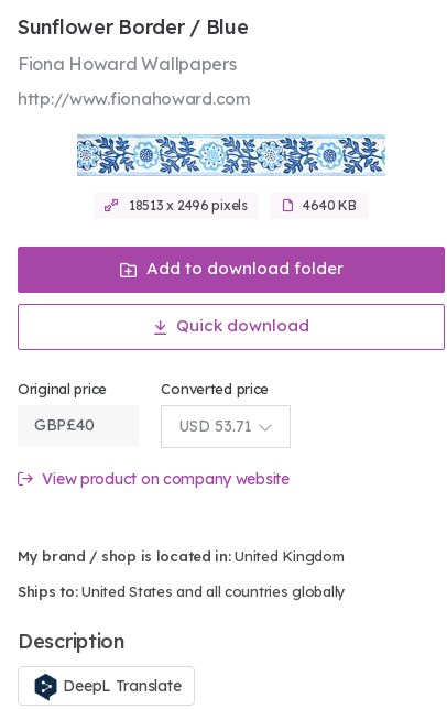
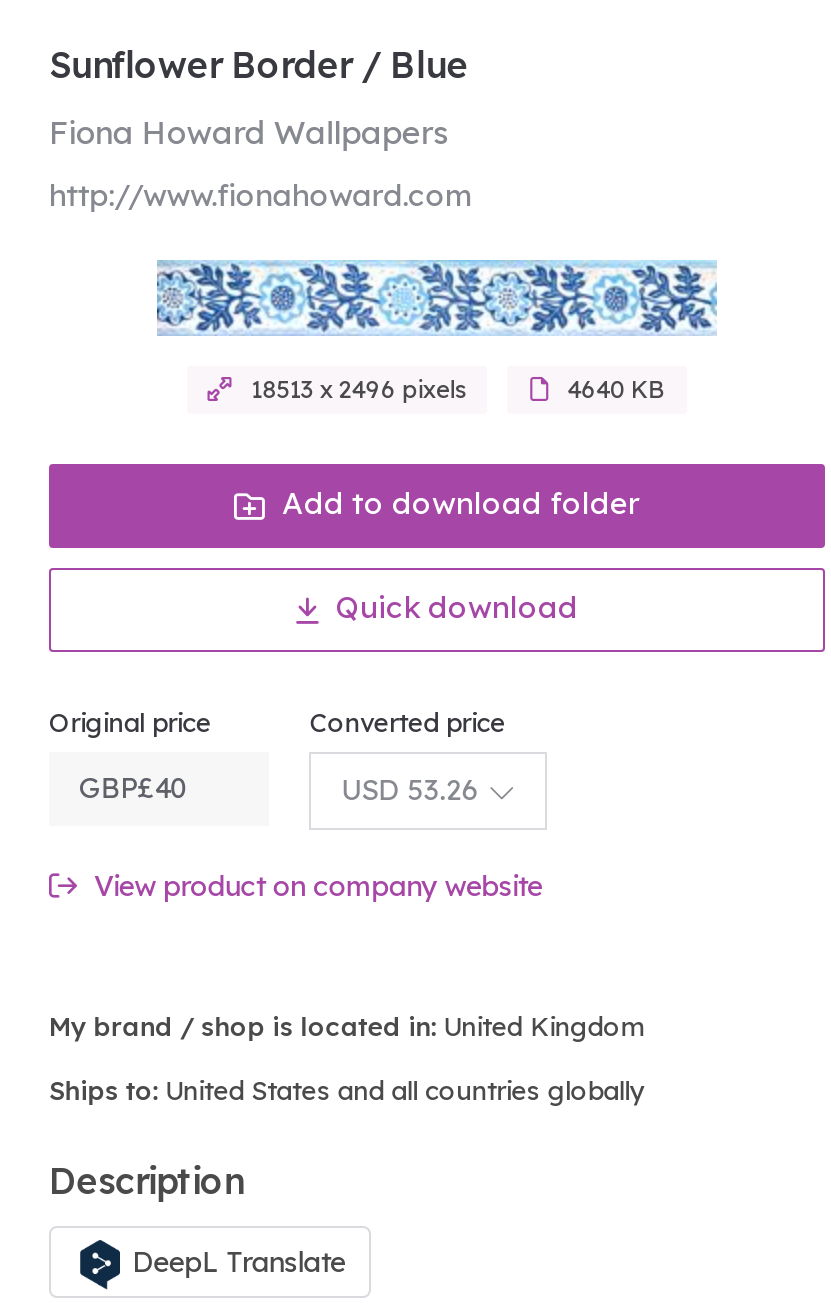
[179,416,253,436] USD 53.71 -> [342,772,478,808] USD 53.26

